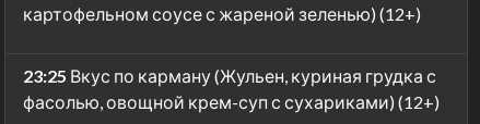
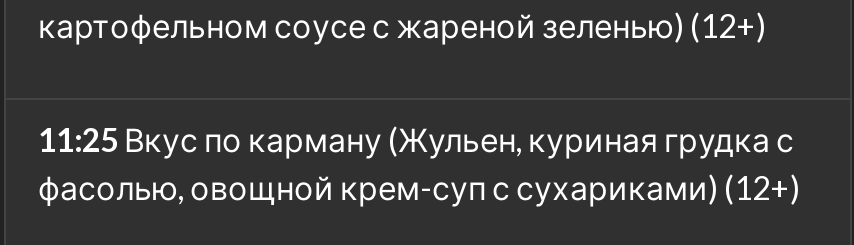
[23,65,436,86] 23:25 Вкус по карману (Жульен, куриная грудка с -> [38,120,794,158] 11:25 Вкус по карману (Жульен, куриная грудка с

